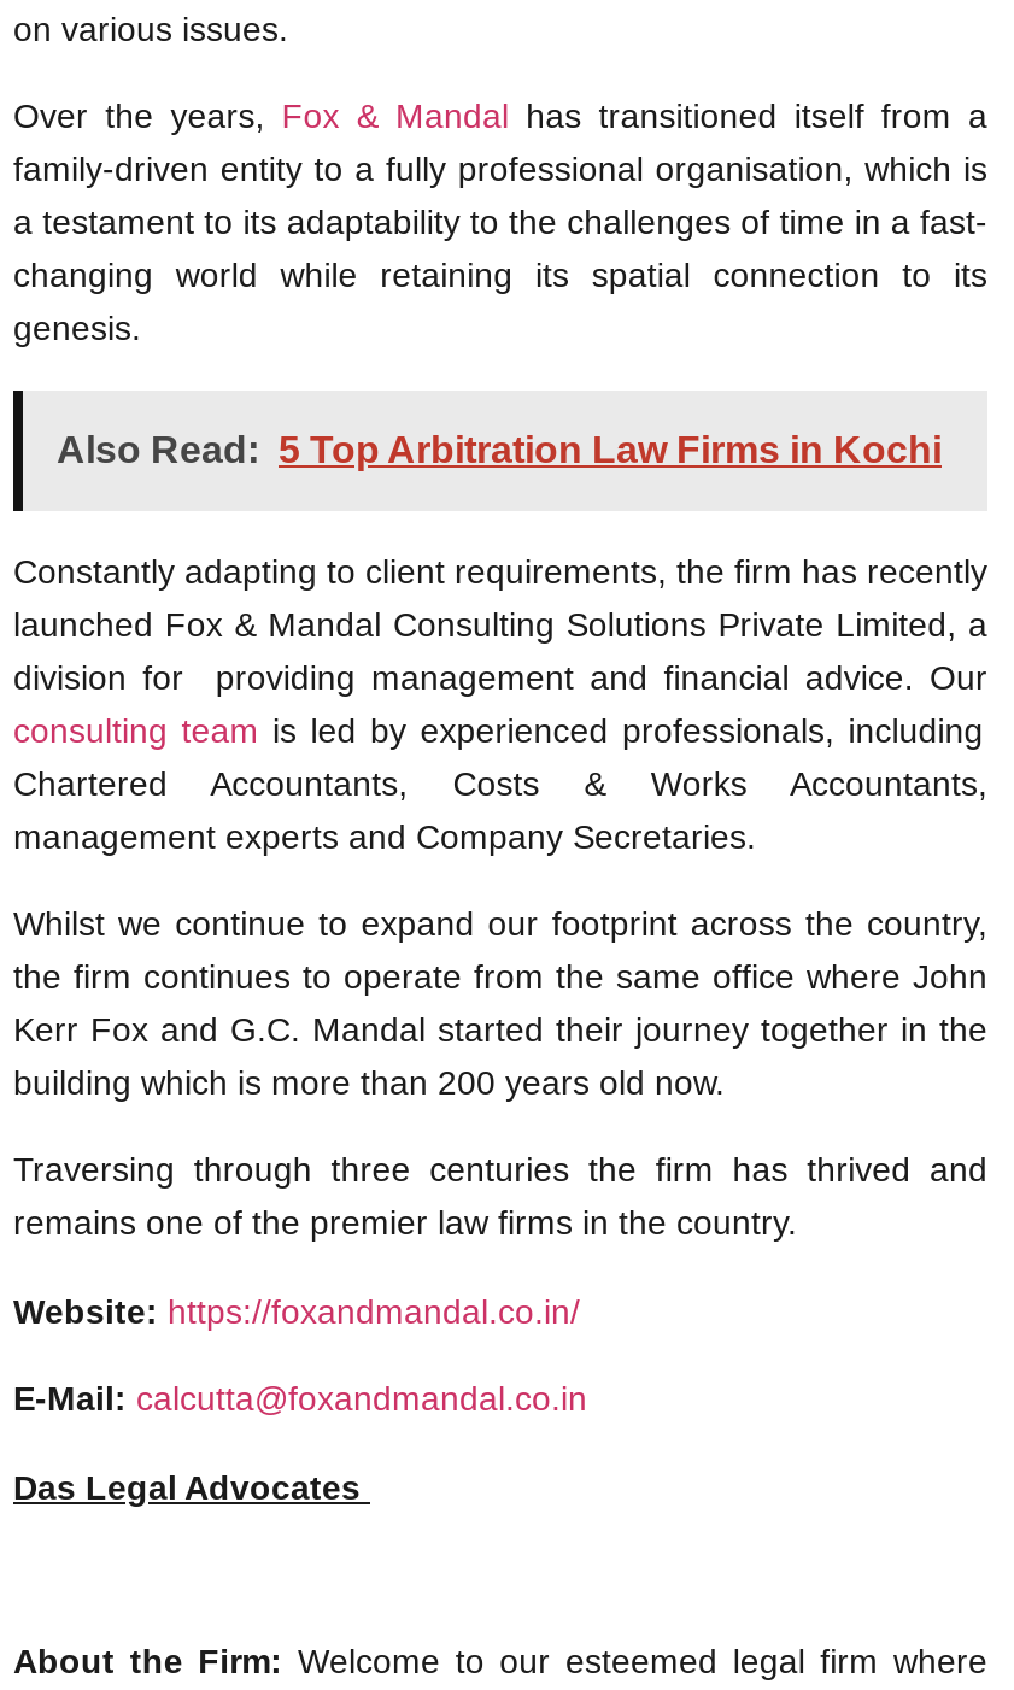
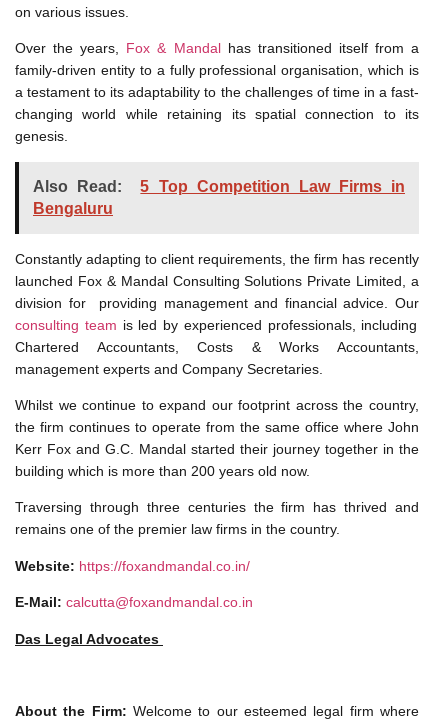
[57,428,942,469] Also Read: 5 Top Arbitration Law Firms in Kochi -> [33,178,405,217] Also Read: | 5 Top Competition Law Firms in | Bengaluru

